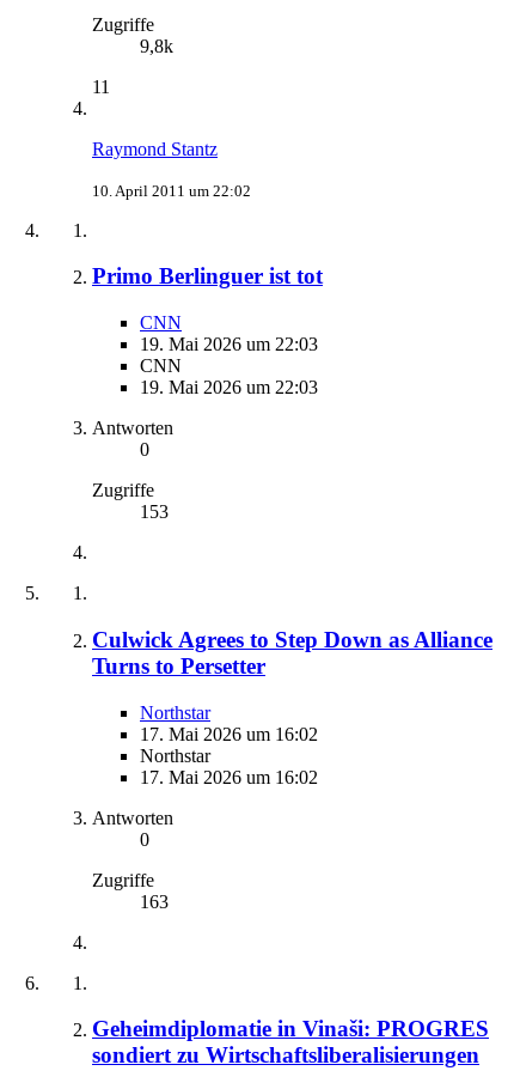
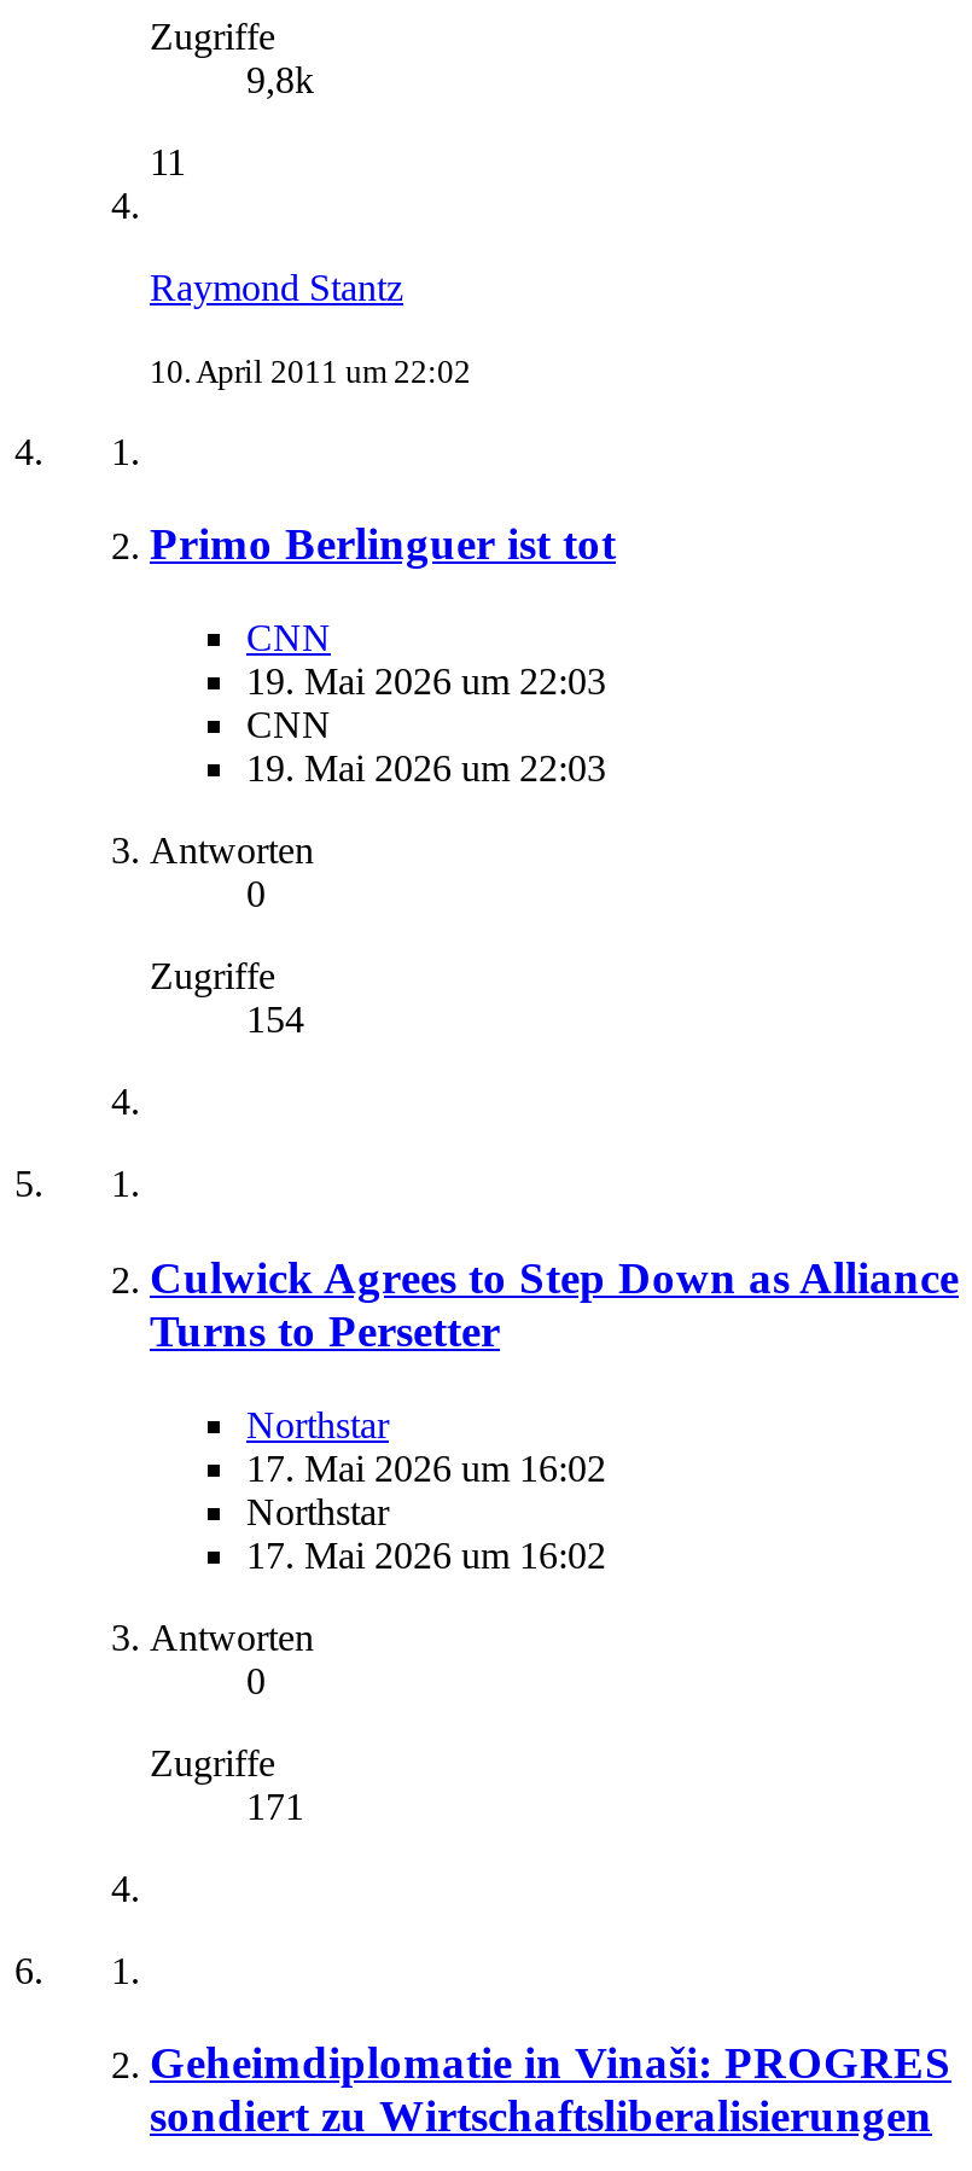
[140,502,169,522] 153 -> [246,999,304,1040] 154
[140,891,169,911] 163 -> [246,1785,304,1826] 171

